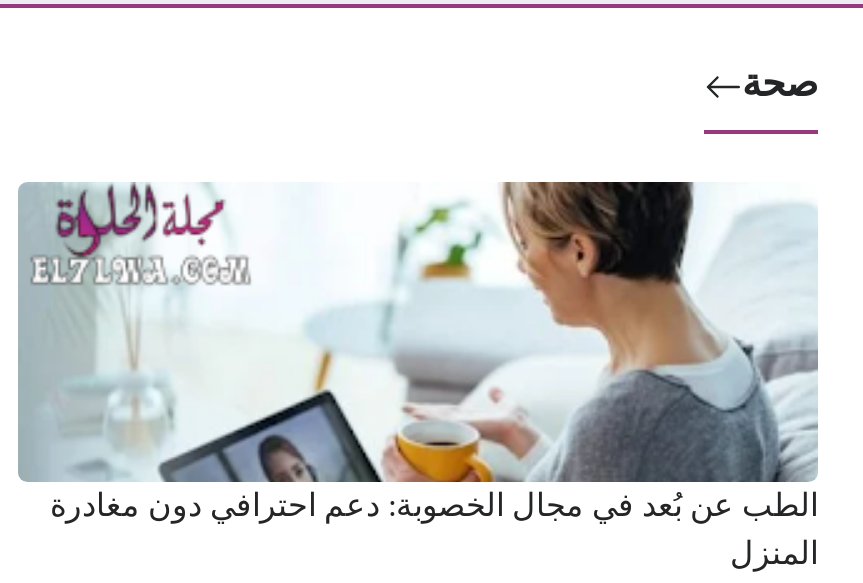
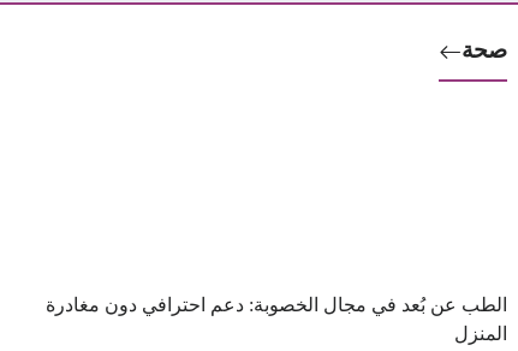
[16,180,820,484] [image] -> none

